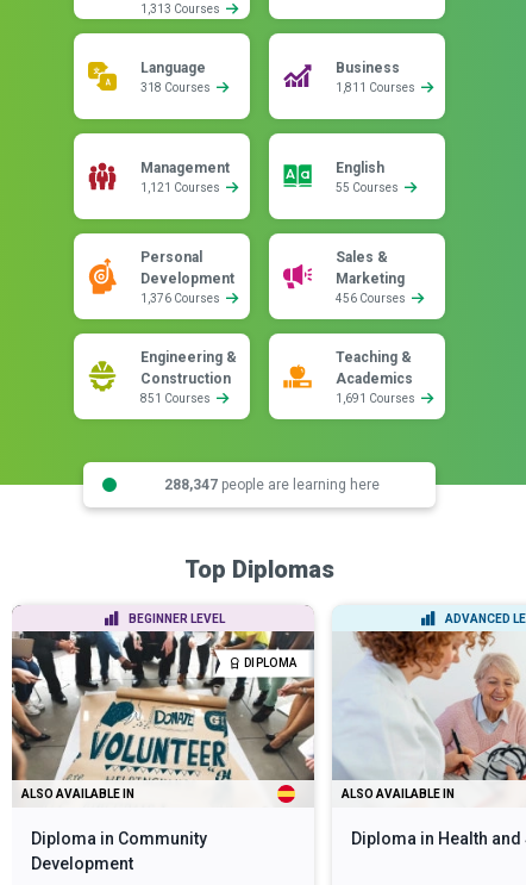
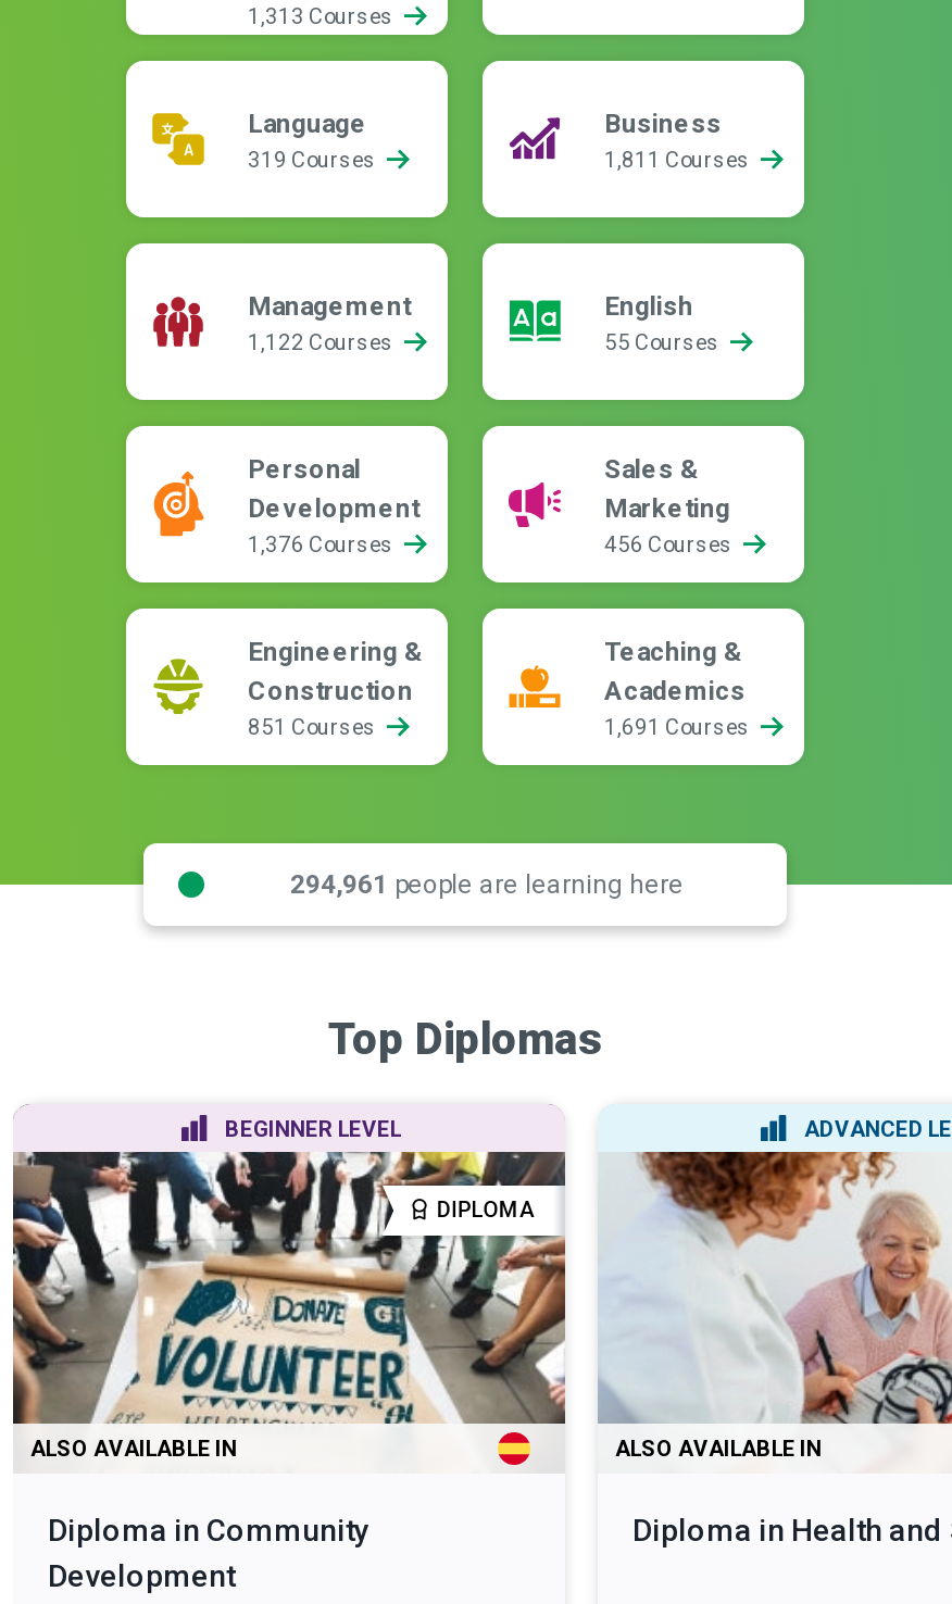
[140,81,213,94] 318 Courses -> [248,148,380,172] 319 Courses
[140,181,223,194] 1,121 Courses -> [248,330,398,354] 1,122 Courses
[164,476,379,493] 288,347 people are learning here -> [290,868,684,899] 294,961 people are learning here

